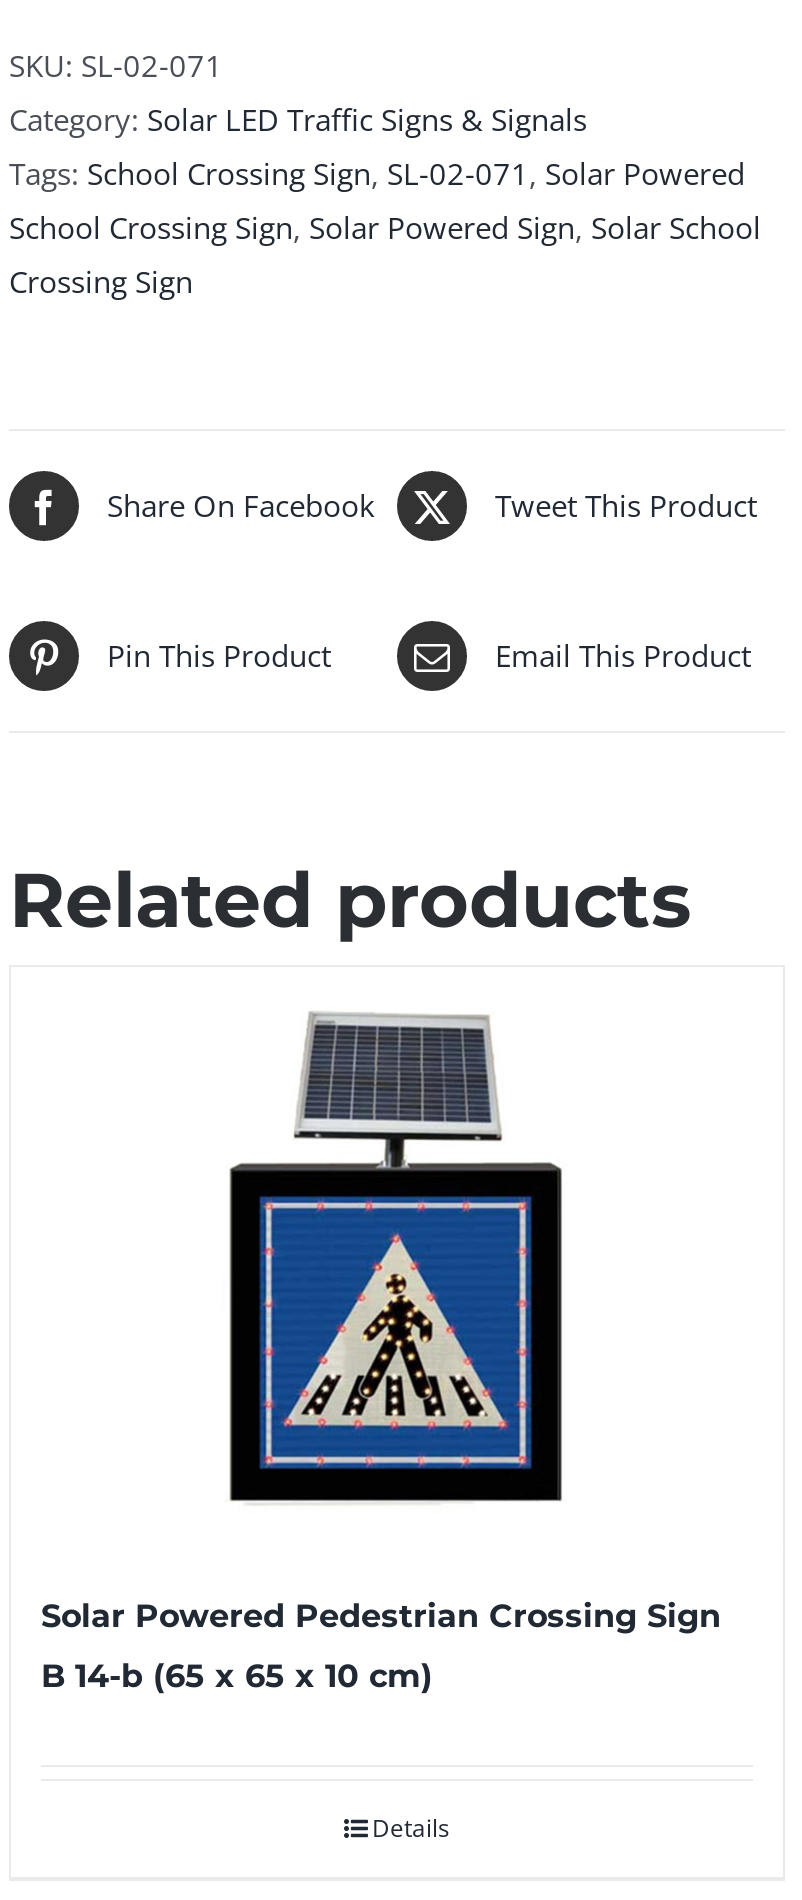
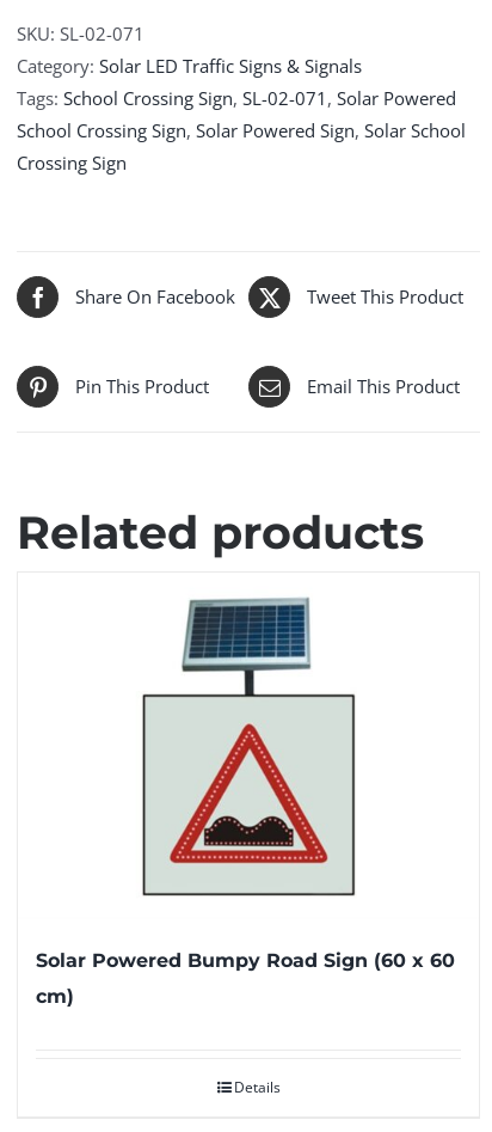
[219,1009,575,1507] [image] -> [141,596,356,897] [image]
[41,1596,721,1634] Solar Powered Pedestrian Crossing Sign -> [36,949,455,971] Solar Powered Bumpy Road Sign (60 x 60
[41,1656,433,1694] B 14-b (65 x 65 x 10 cm) -> [36,984,74,1007] cm)

